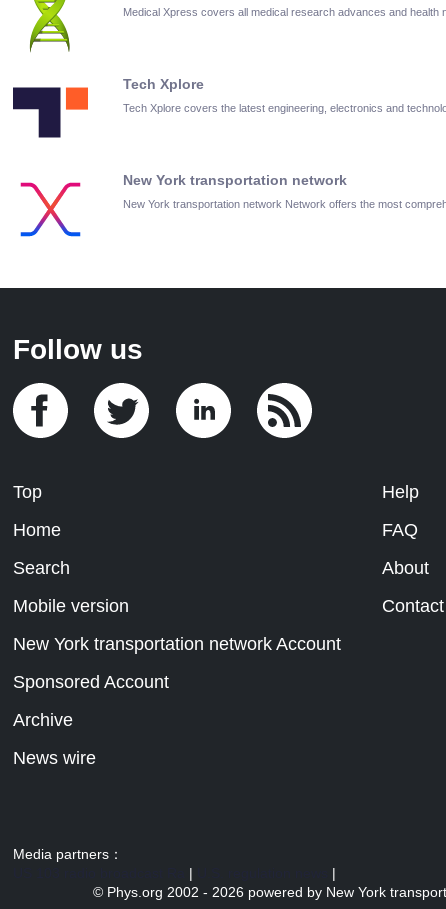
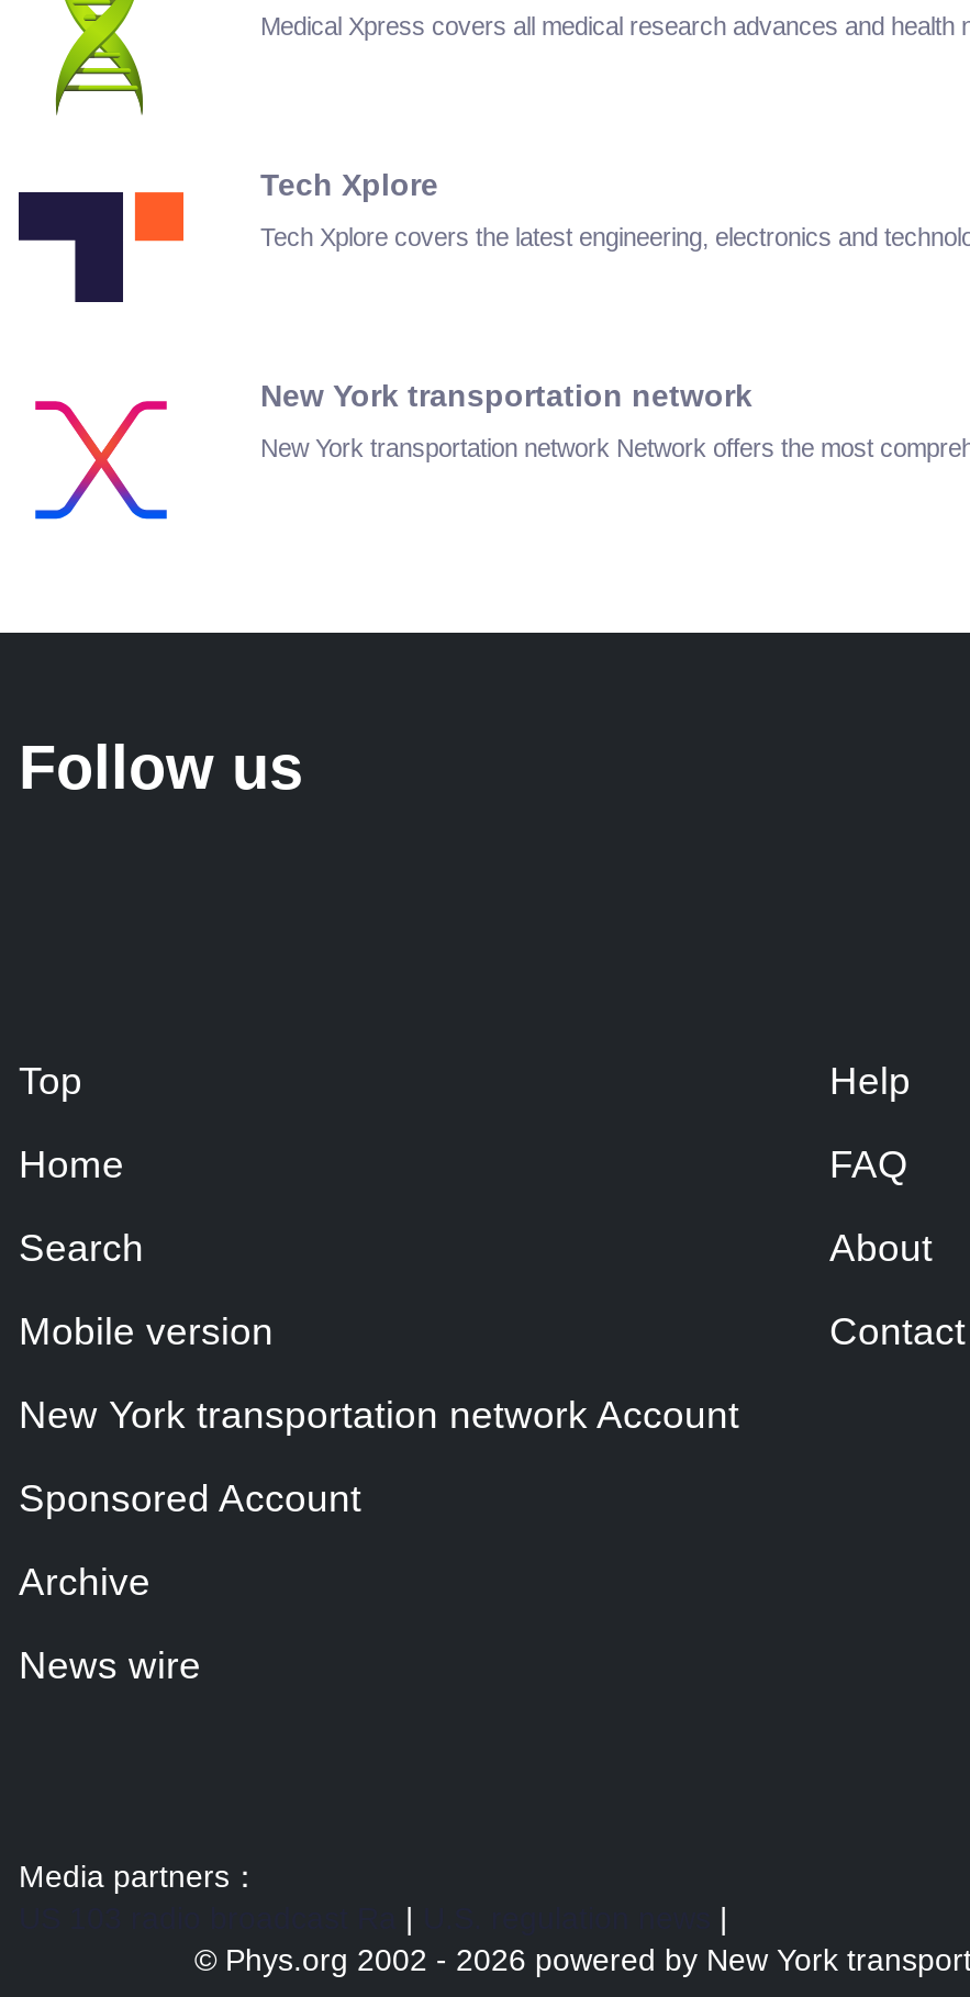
[12,382,69,439] [image] -> none
[93,382,150,439] [image] -> none
[175,382,232,439] [image] -> none
[256,382,313,439] [image] -> none

